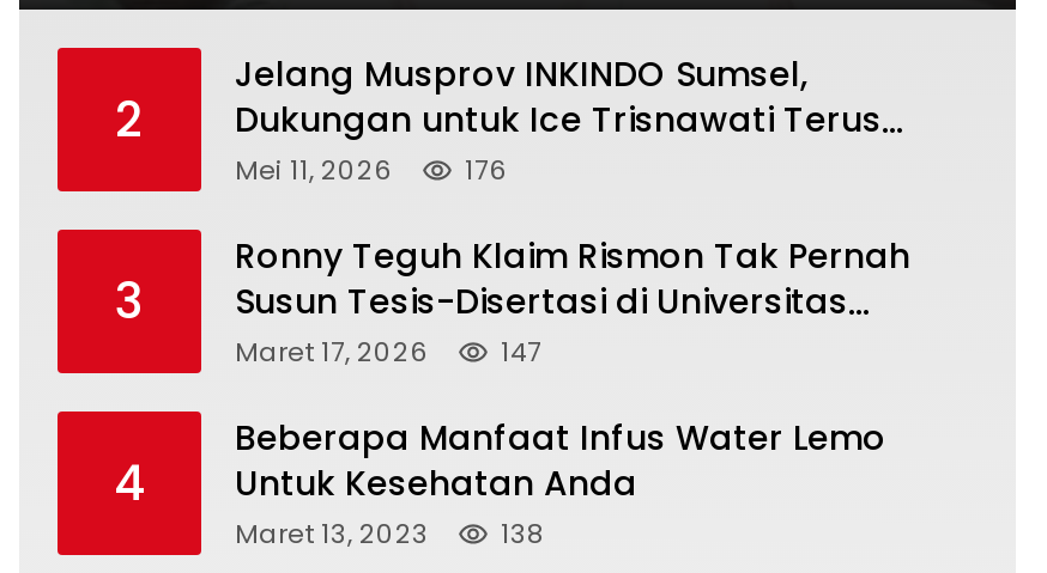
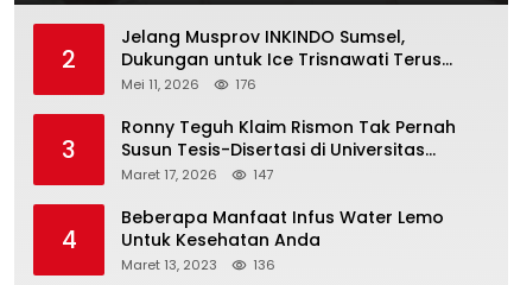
[235,515,544,553] Maret 13, 2023 138 -> [121,256,275,275] Maret 13, 2023 136

